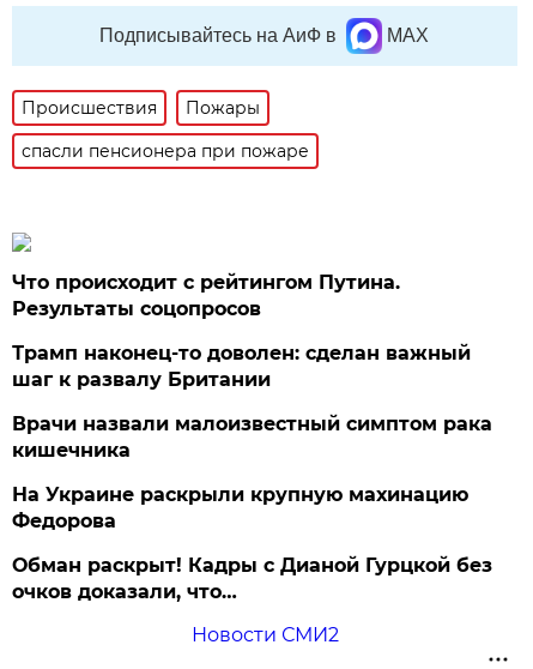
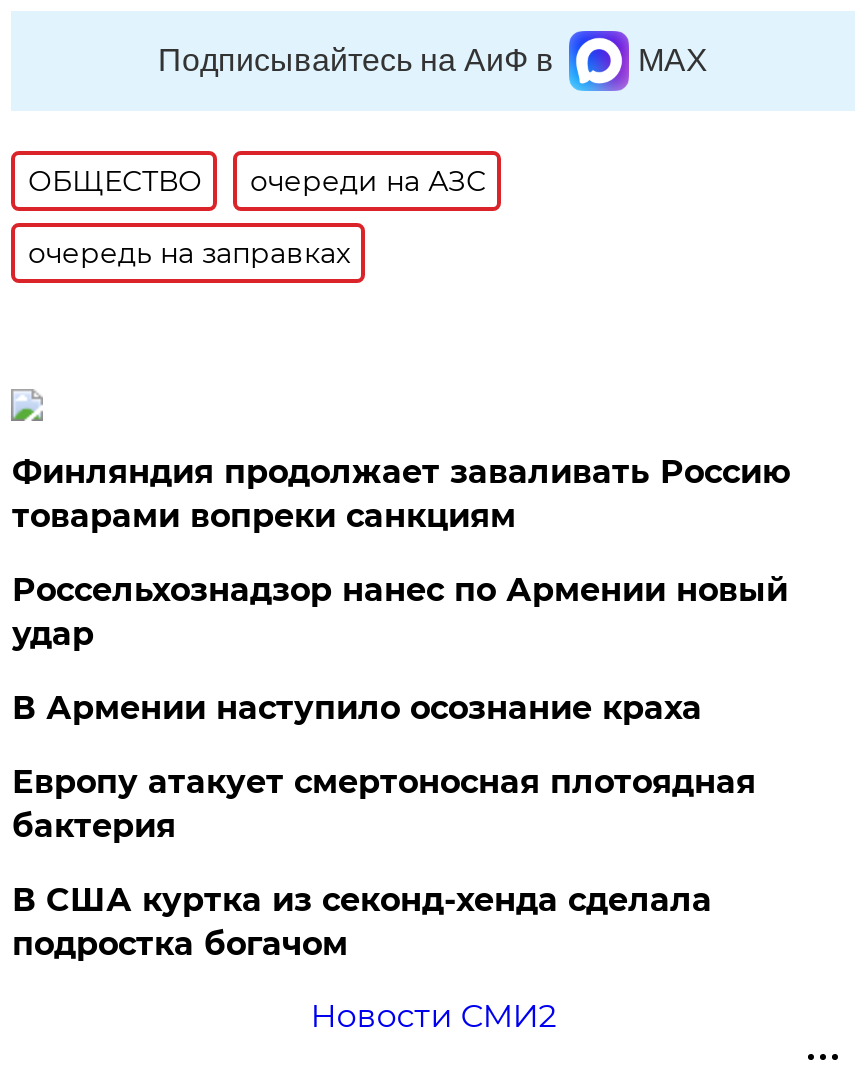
[22,97,260,119] Происшествия | Пожары -> [28,163,486,199] ОБЩЕСТВО | очереди на АЗС
[22,140,309,162] спасли пенсионера при пожаре -> [28,235,350,271] очередь на заправках
[12,271,401,320] Что происходит с рейтингом Путина. | Результаты соцопросов -> [12,453,790,535] Финляндия продолжает заваливать Россию | товарами вопреки санкциям
[12,342,471,391] Трамп наконец-то доволен: сделан важный | шаг к развалу Британии -> [12,571,788,653] Россельхознадзор нанес по Армении новый | удар
[12,412,493,462] Врачи назвали малоизвестный симптом рака | кишечника -> [12,689,702,727] В Армении наступило осознание краха
[12,483,469,532] На Украине раскрыли крупную махинацию | Федорова -> [12,763,756,845] Европу атакует смертоносная плотоядная | бактерия
[12,554,493,603] Обман раскрыт! Кадры с Дианой Гурцкой без | очков доказали, что… -> [12,881,712,963] В США куртка из секонд-хенда сделала | подростка богачом

